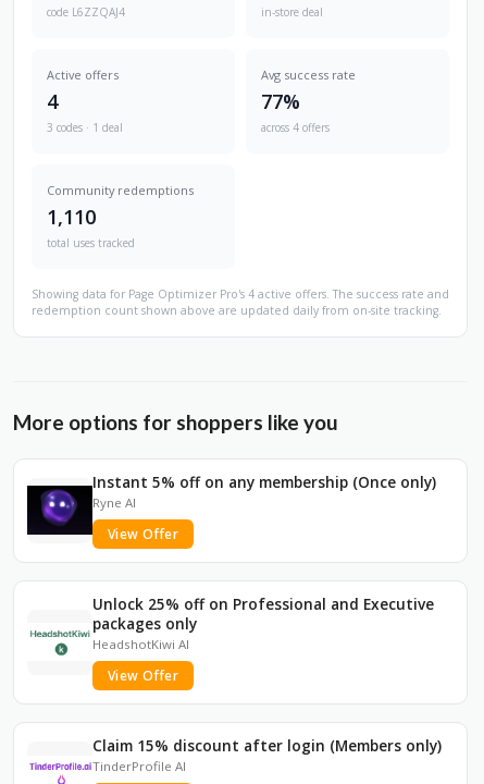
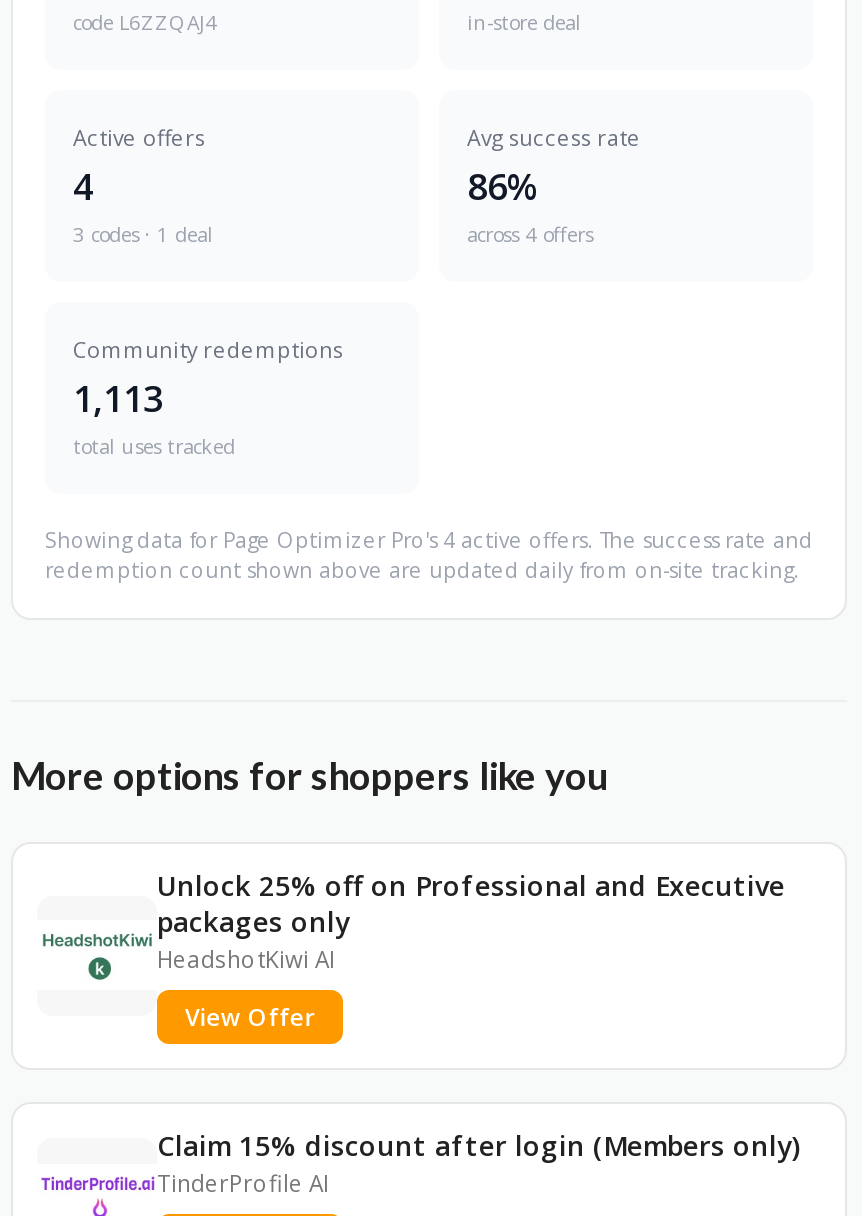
[261,88,300,114] 77% -> [467,161,539,209] 86%
[47,203,96,229] 1,110 -> [73,373,163,421] 1,113
[26,471,436,542] [image] | Instant 5% off on any membership (Once only) | Ryne AI | View Offer -> none

